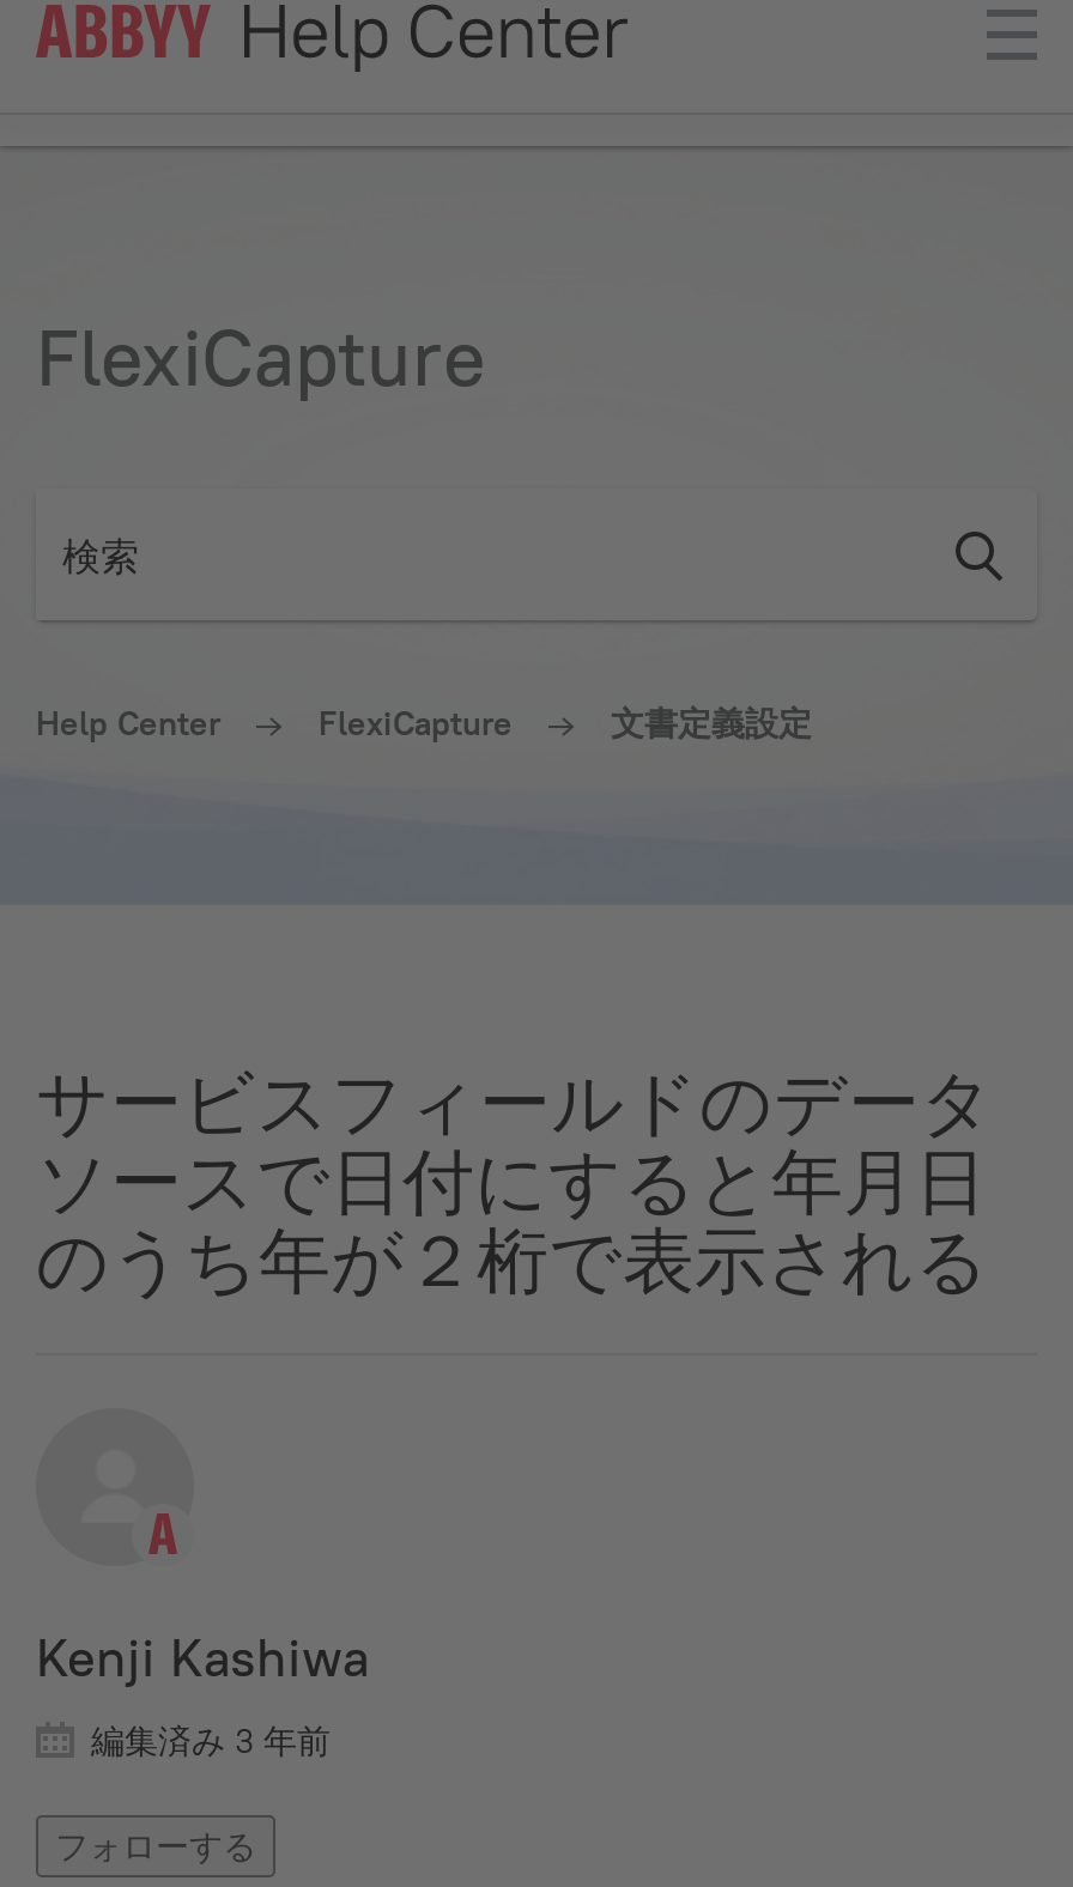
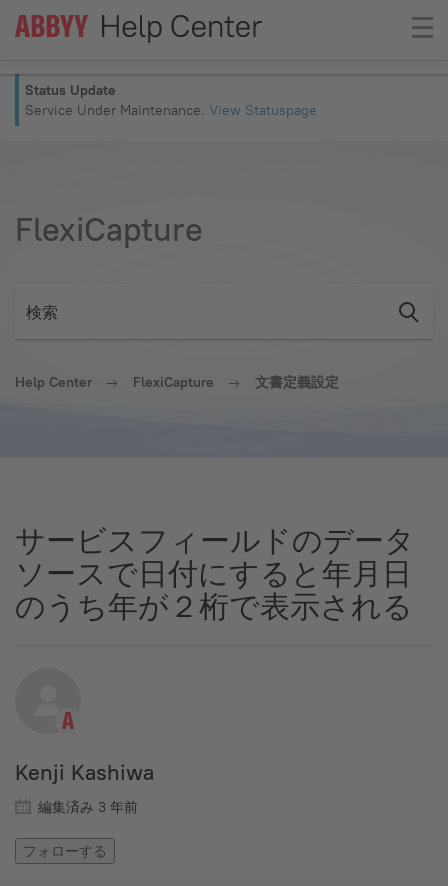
none -> [25,81,317,119] Status Update | Service Under Maintenance. View Statuspage

